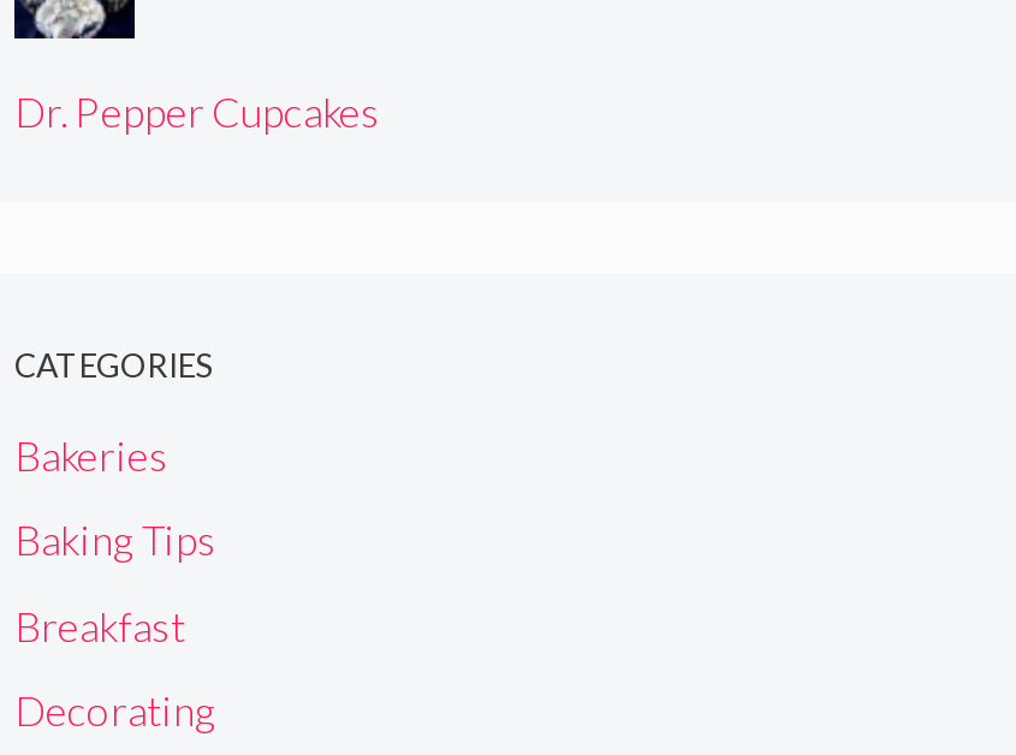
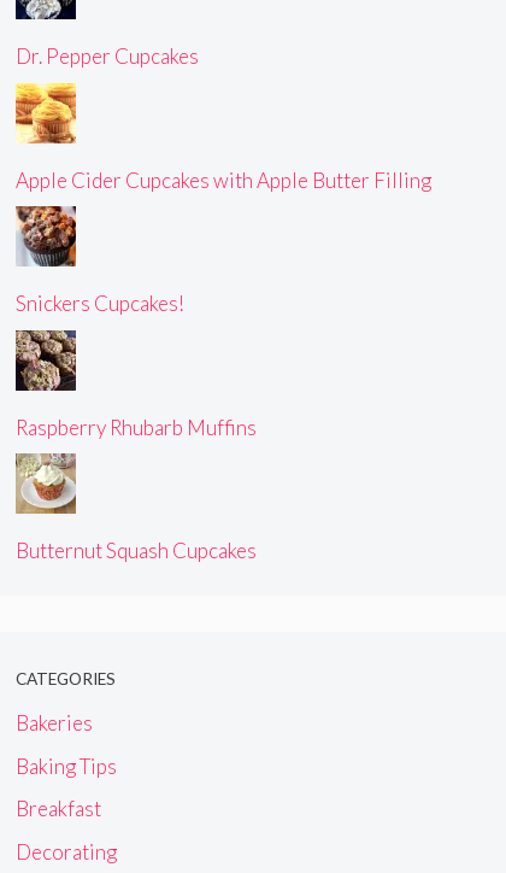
none -> [14,82,431,193] [image] | Apple Cider Cupcakes with Apple Butter Filling
none -> [14,205,184,317] [image] | Snickers Cupcakes!
none -> [14,329,257,440] [image] | Raspberry Rhubarb Muffins
none -> [14,452,257,564] [image] | Butternut Squash Cupcakes

